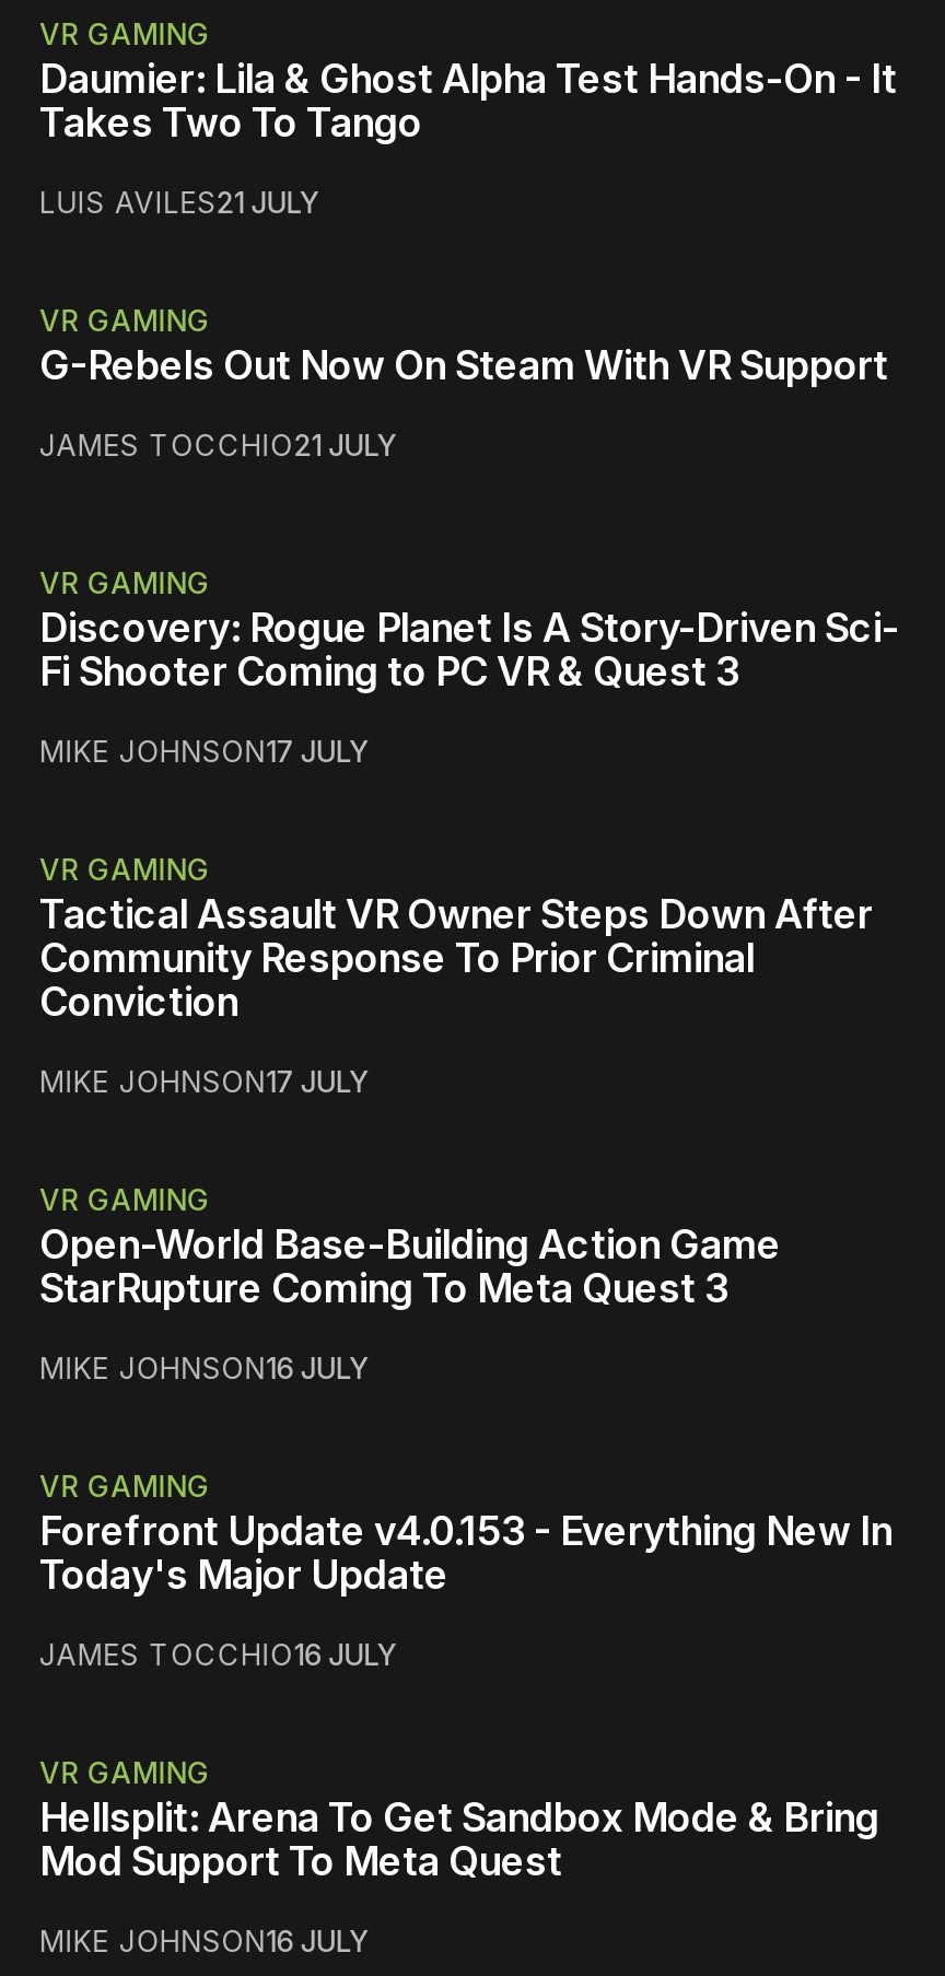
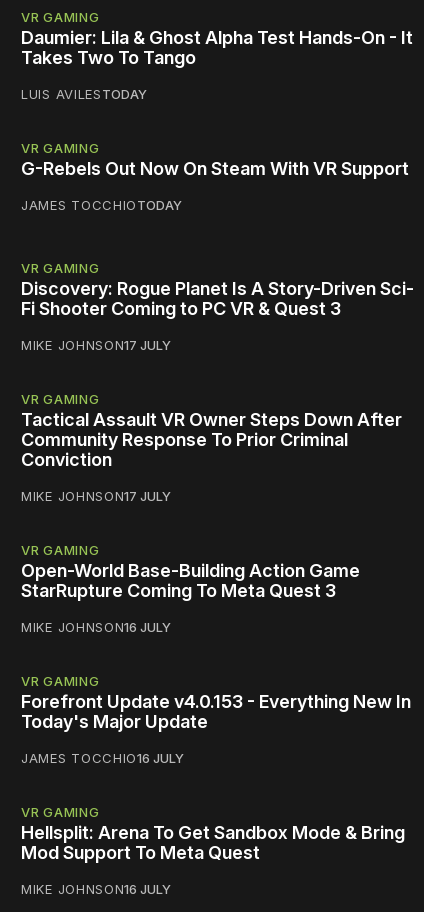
[39,185,319,220] LUIS AVILES21 JULY -> [21,86,147,102] LUIS AVILESTODAY
[39,428,396,463] JAMES TOCCHIO21 JULY -> [21,197,182,213] JAMES TOCCHIOTODAY

